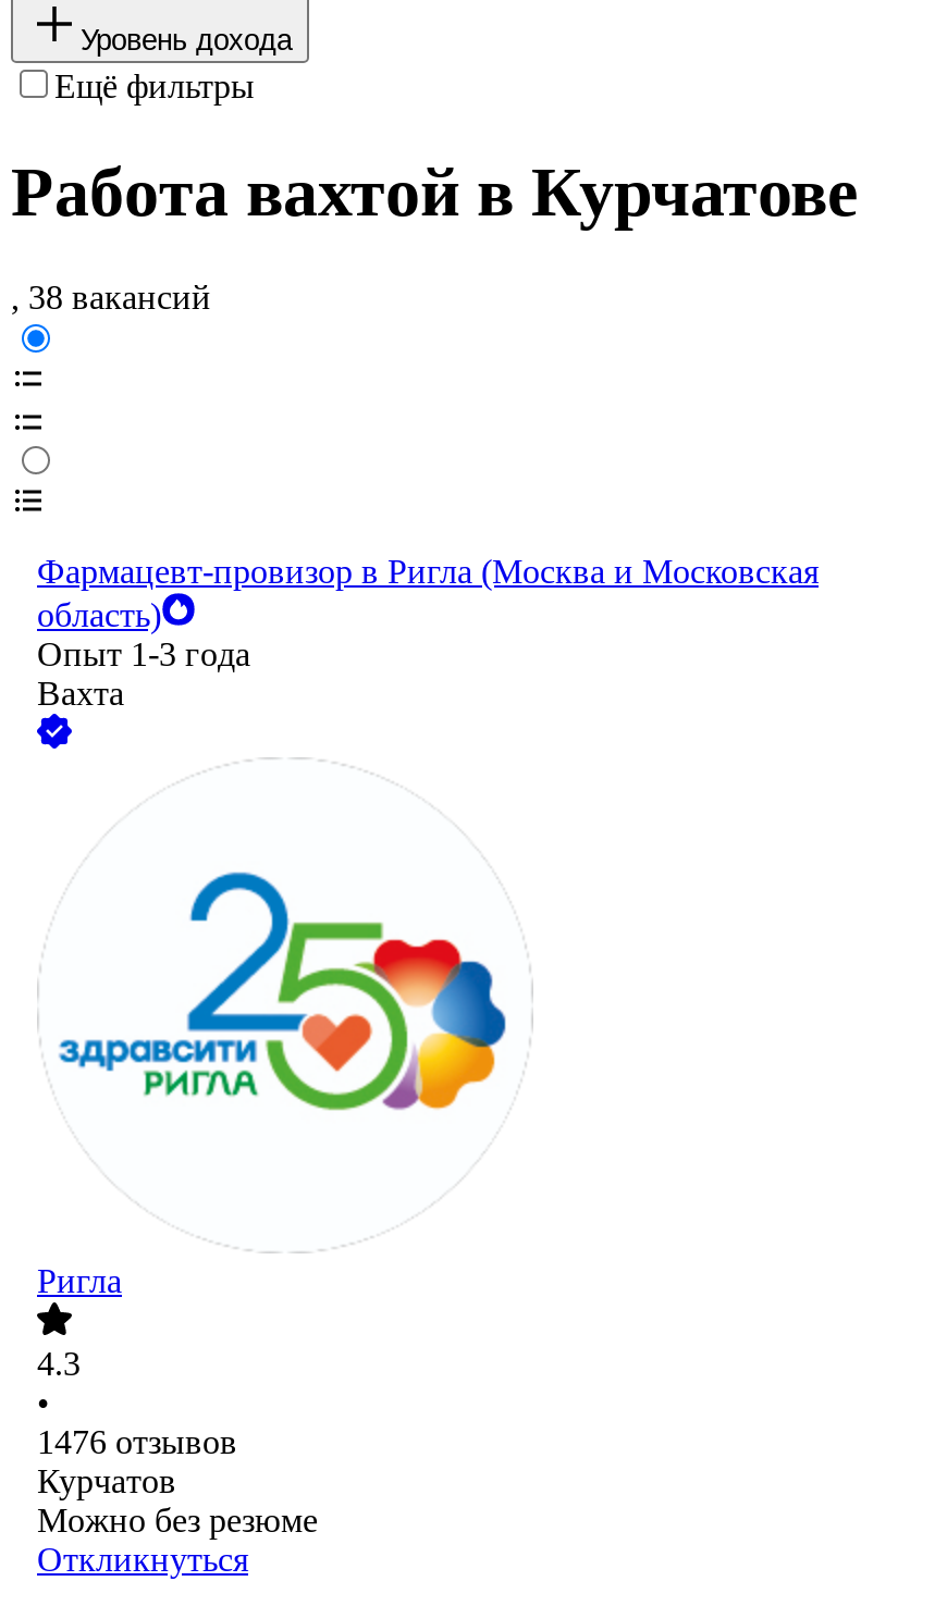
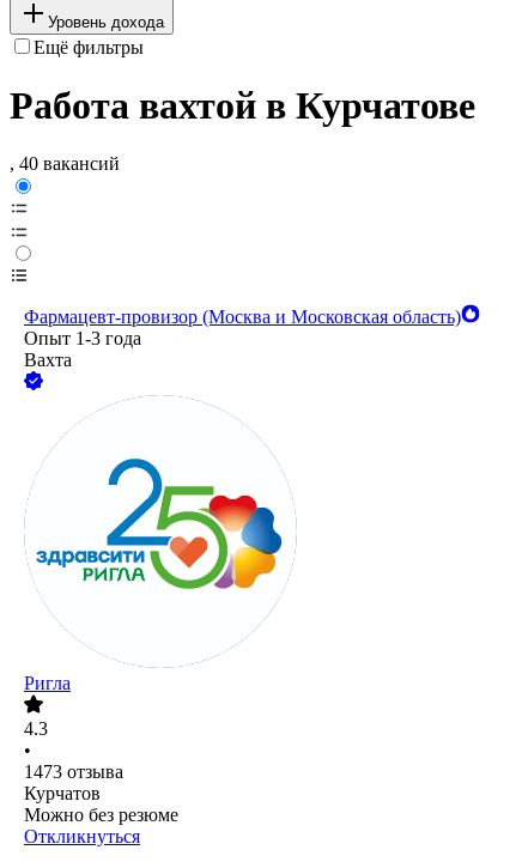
[11,280,211,317] , 38 вакансий -> [10,154,120,174] , 40 вакансий
[37,554,819,634] Фармацевт-провизор в Ригла (Москва и Московская | область) -> [24,307,461,327] Фармацевт-провизор (Москва и Московская область)
[37,1424,237,1461] 1476 отзывов -> [24,762,123,782] 1473 отзыва

